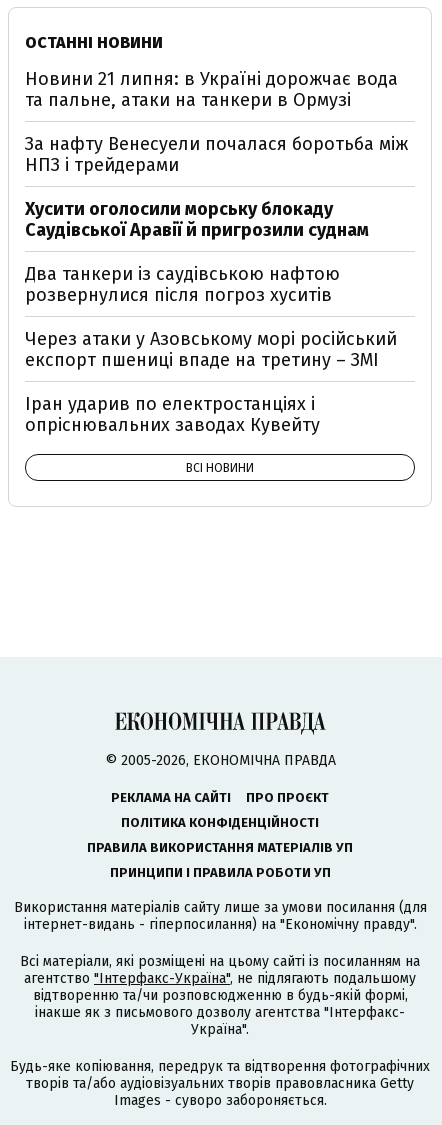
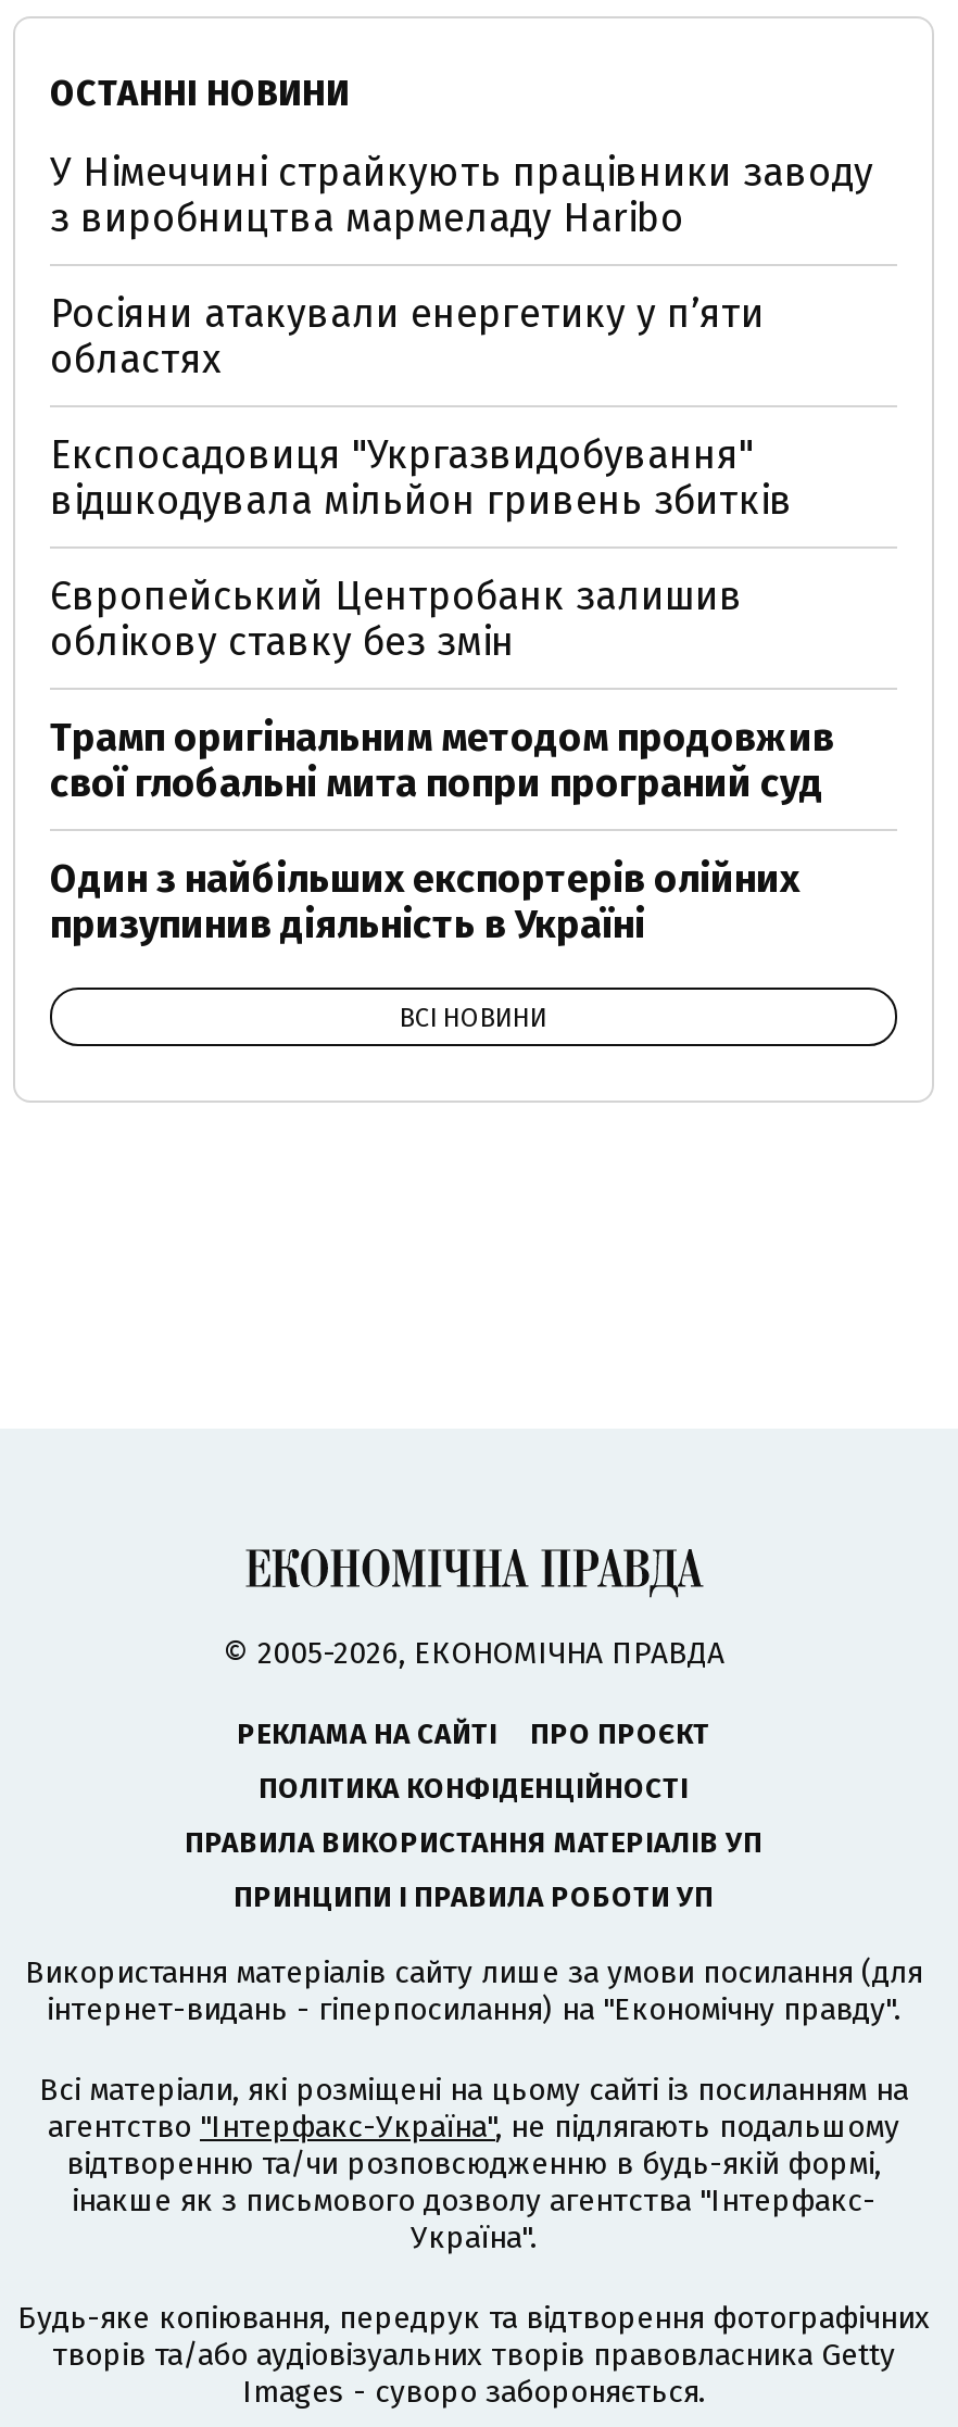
[25,68,398,111] Новини 21 липня: в Україні дорожчає вода | та пальне, атаки на танкери в Ормузі -> [50,149,873,242] У Німеччині страйкують працівники заводу | з виробництва мармеладу Haribo
[25,133,408,176] За нафту Венесуели почалася боротьба між | НПЗ і трейдерами -> [50,290,765,383] Росіяни атакували енергетику у пʼяти | областях
[25,198,369,241] Хусити оголосили морську блокаду | Саудівської Аравії й пригрозили суднам -> [50,431,793,525] Експосадовиця "Укргазвидобування" | відшкодувала мільйон гривень збитків
[25,263,340,306] Два танкери із саудівською нафтою | розвернулися після погроз хуситів -> [50,573,743,666] Європейський Центробанк залишив | облікову ставку без змін
[25,328,397,371] Через атаки у Азовському морі російський | експорт пшениці впаде на третину – ЗМІ -> [50,714,834,807] Трамп оригінальним методом продовжив | свої глобальні мита попри програний суд
[25,393,320,436] Іран ударив по електростанціях і | опріснювальних заводах Кувейту -> [50,855,799,948] Один з найбільших експортерів олійних | призупинив діяльність в Україні

